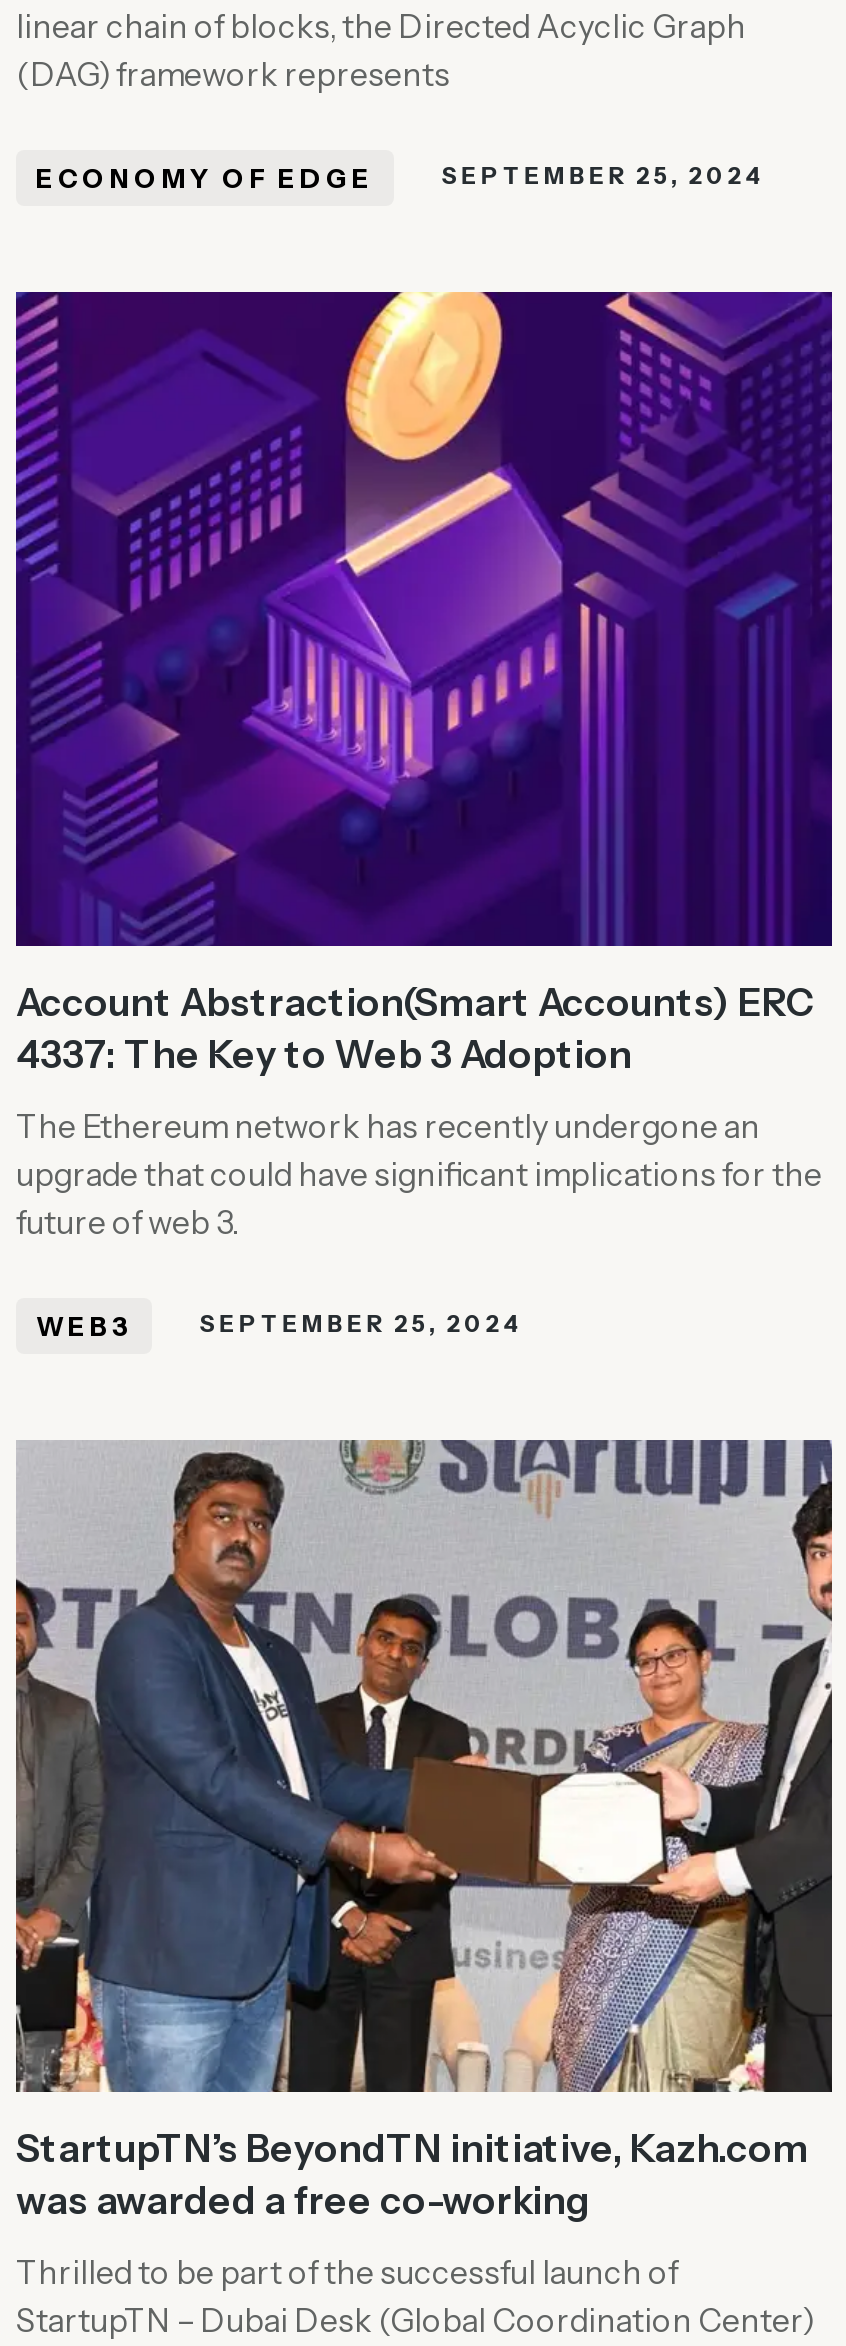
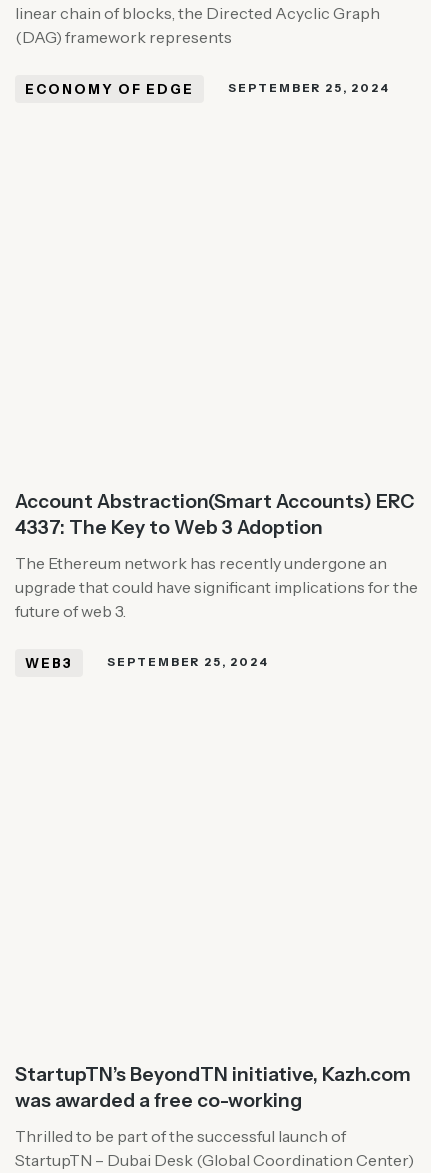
[14,290,834,948] [image] -> none
[14,1438,834,2094] [image] -> none

